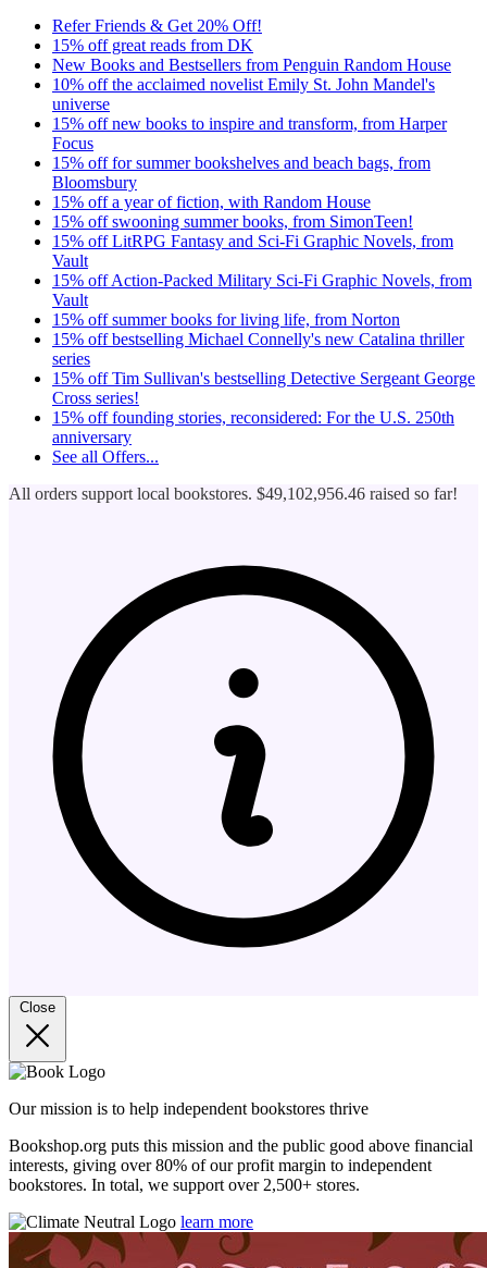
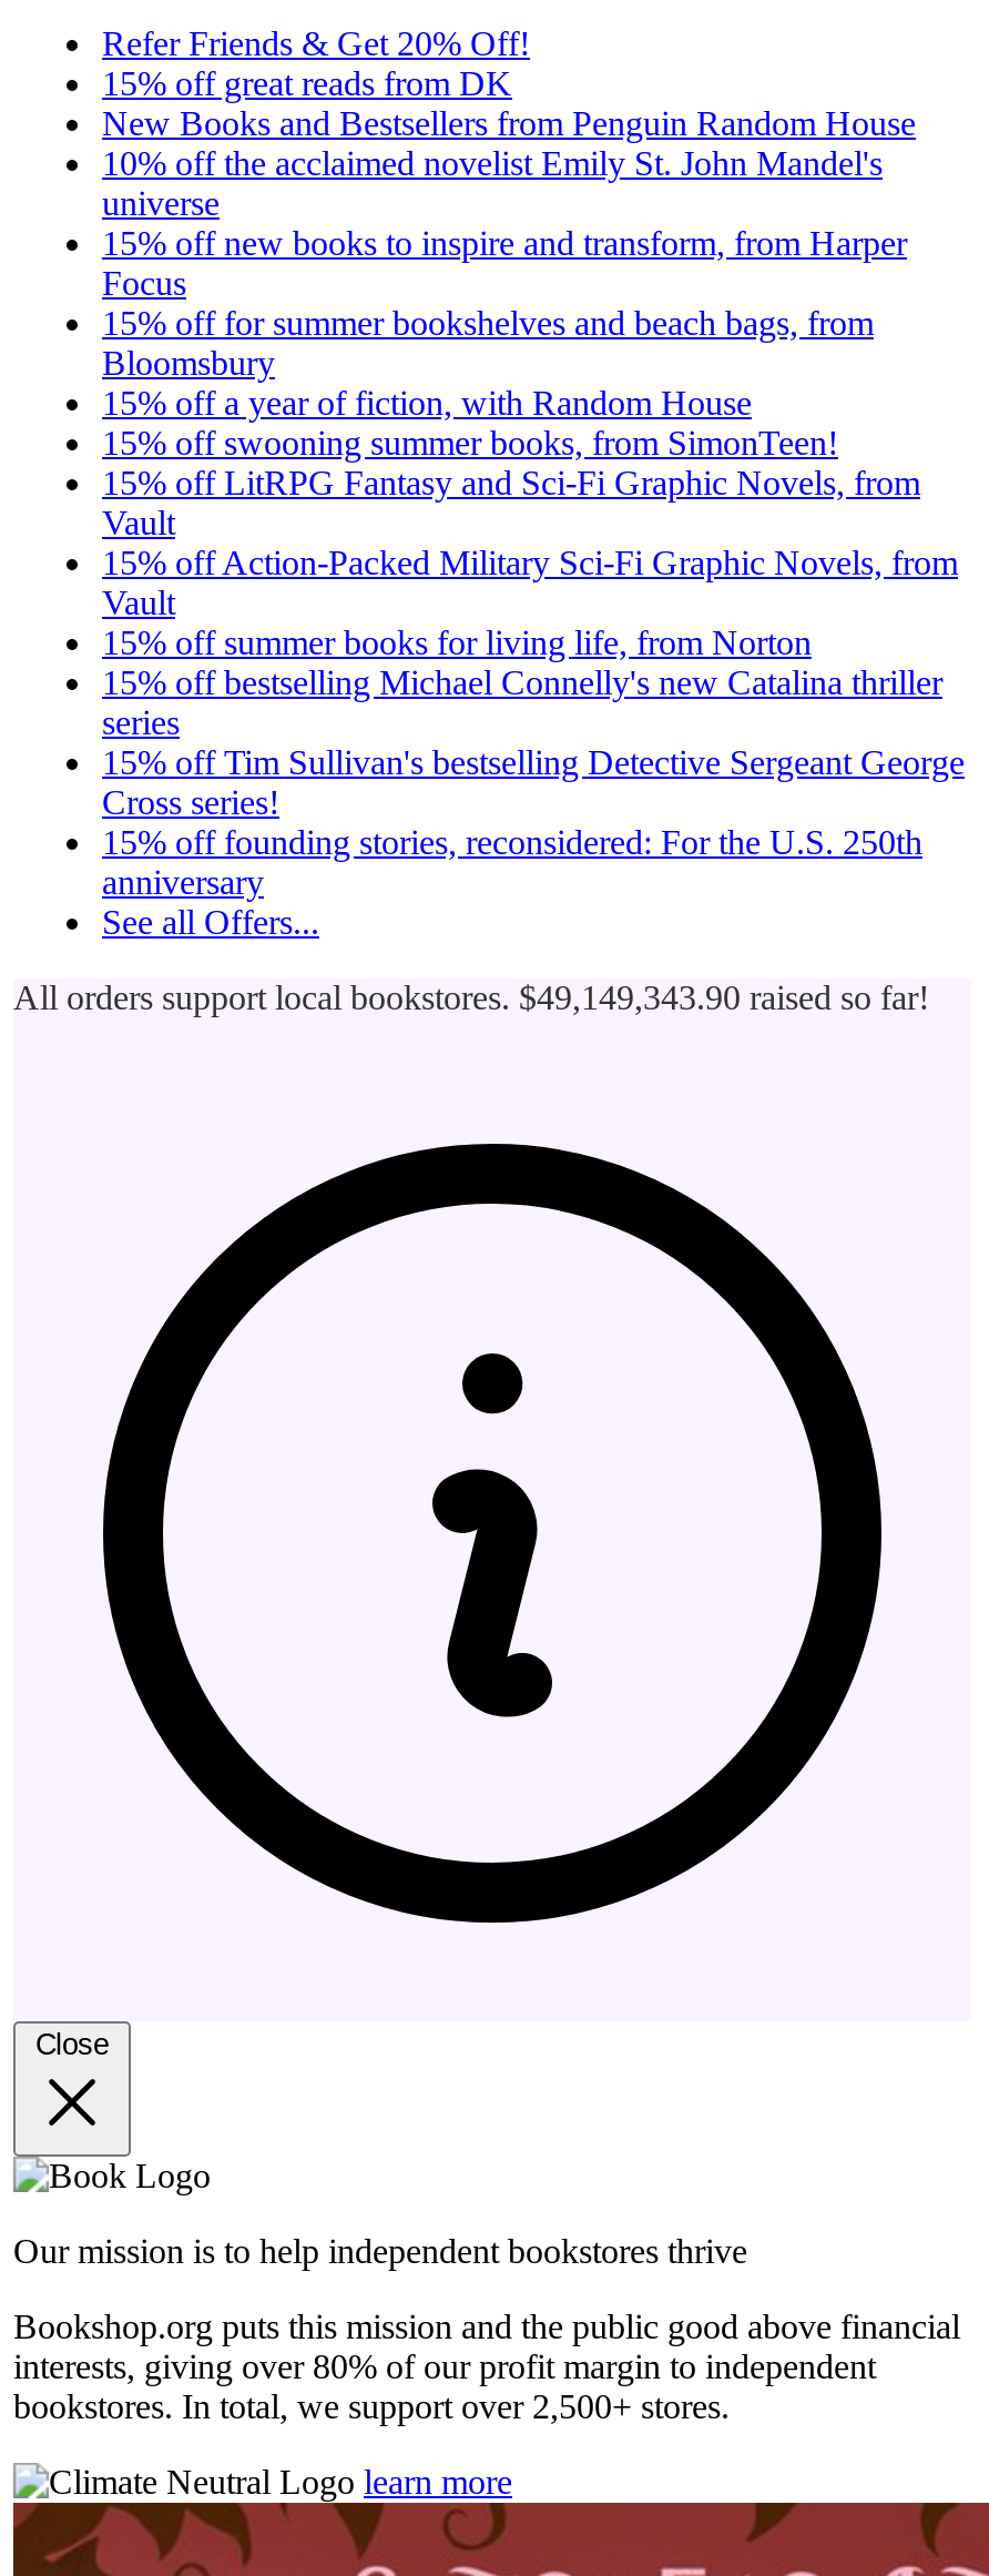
[9,484,458,503] All orders support local bookstores. $49,102,956.46 raised so far! -> [13,978,929,1016] All orders support local bookstores. $49,149,343.90 raised so far!

